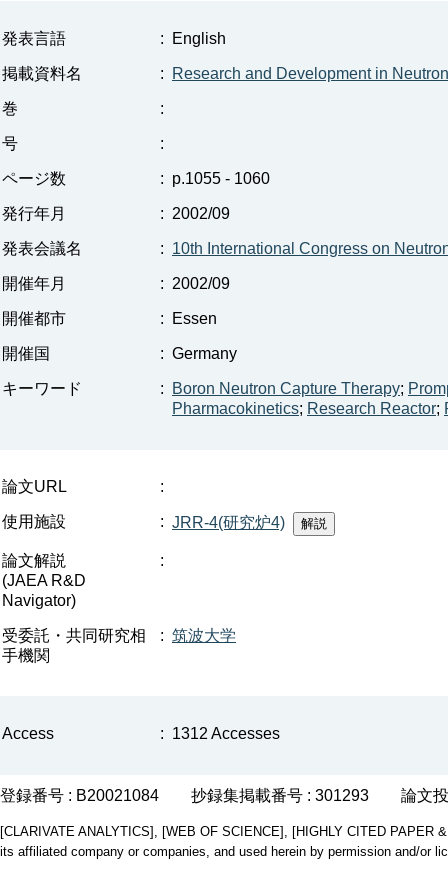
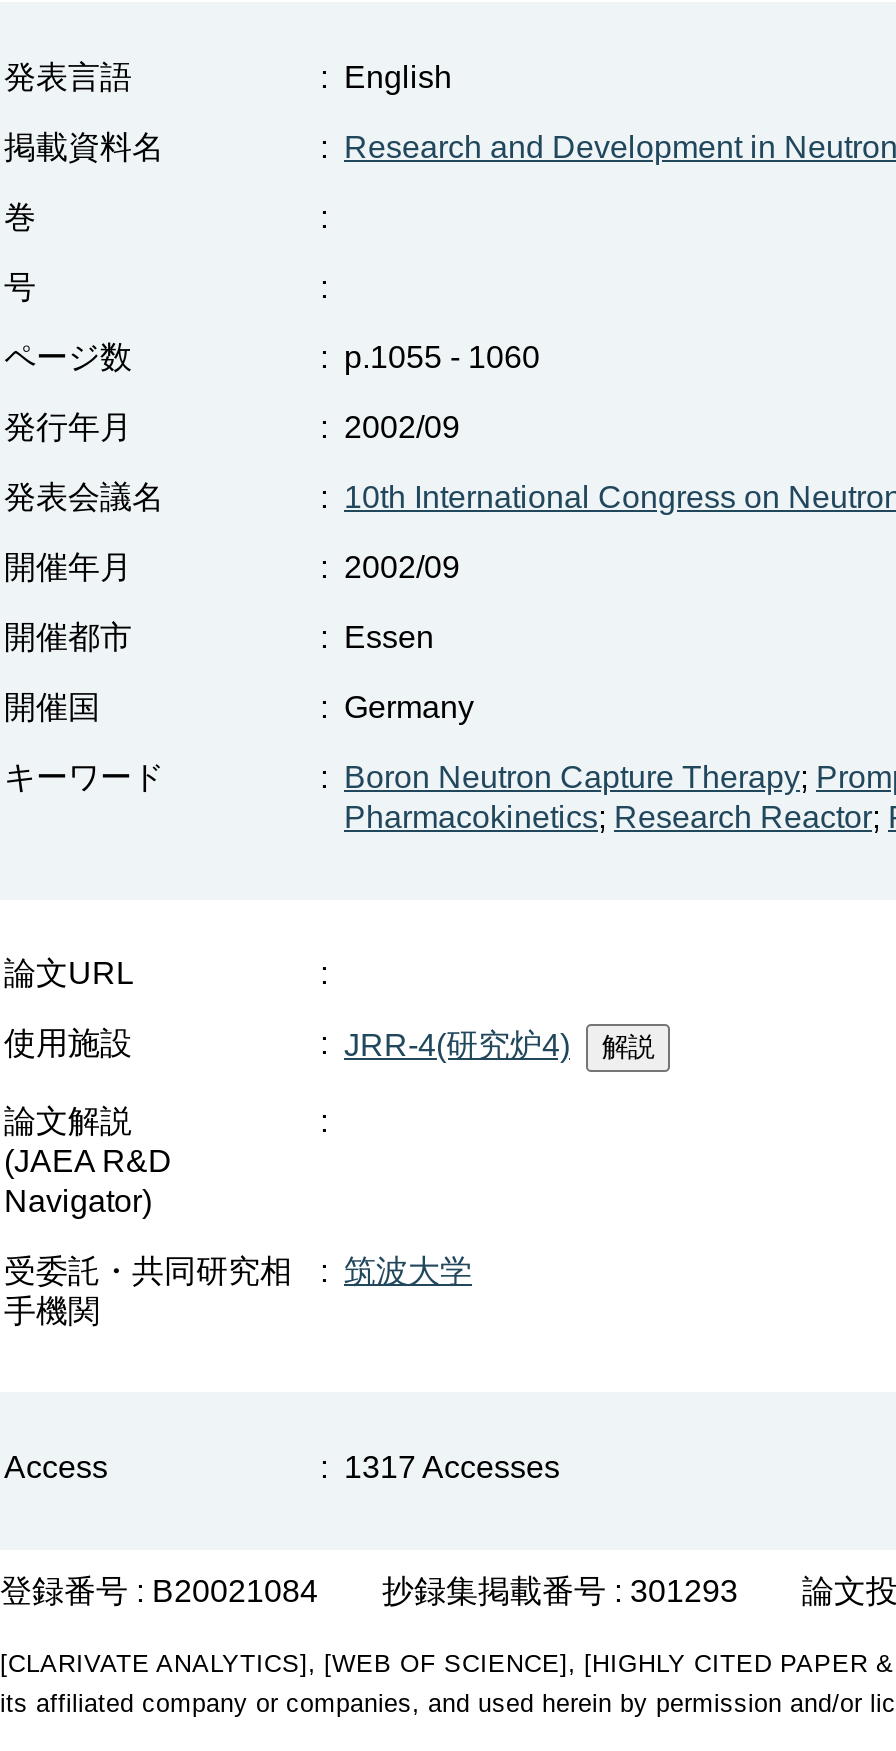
[160,725,280,742] : 1312 Accesses -> [320,1449,560,1483] : 1317 Accesses

